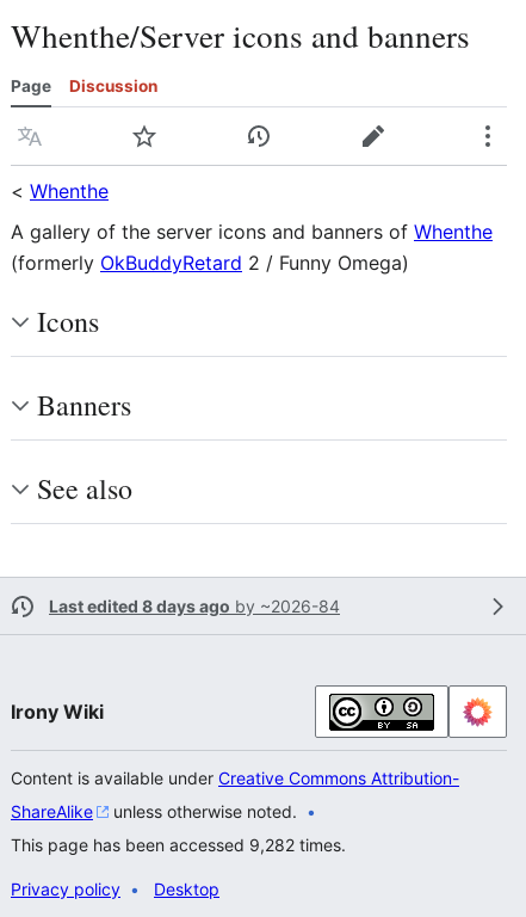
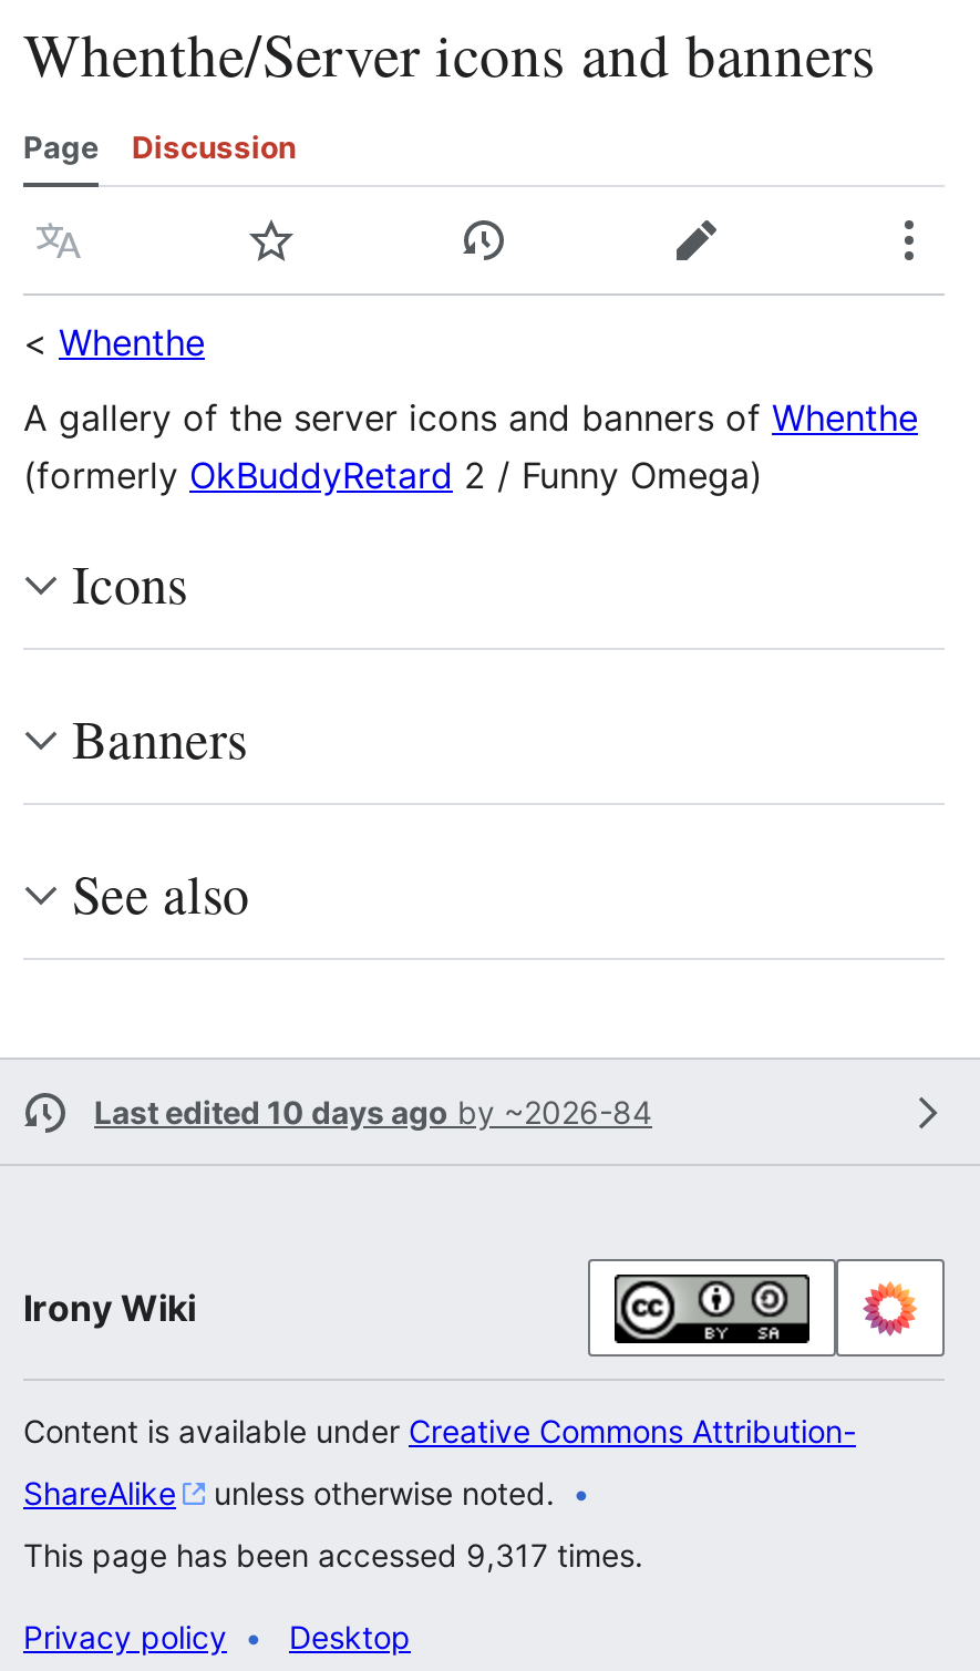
[49,596,340,616] Last edited 8 days ago by ~2026-84 -> [94,1093,652,1131] Last edited 10 days ago by ~2026-84
[11,835,346,855] This page has been accessed 9,282 times. -> [23,1536,643,1574] This page has been accessed 9,317 times.

